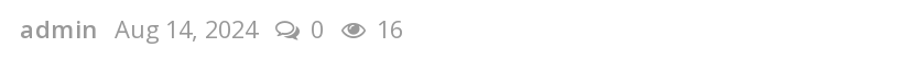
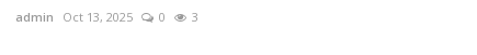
[20,11,258,44] admin Aug 14, 2024 -> [15,8,133,24] admin Oct 13, 2025
[377,11,403,44] 16 -> [192,8,198,24] 3

